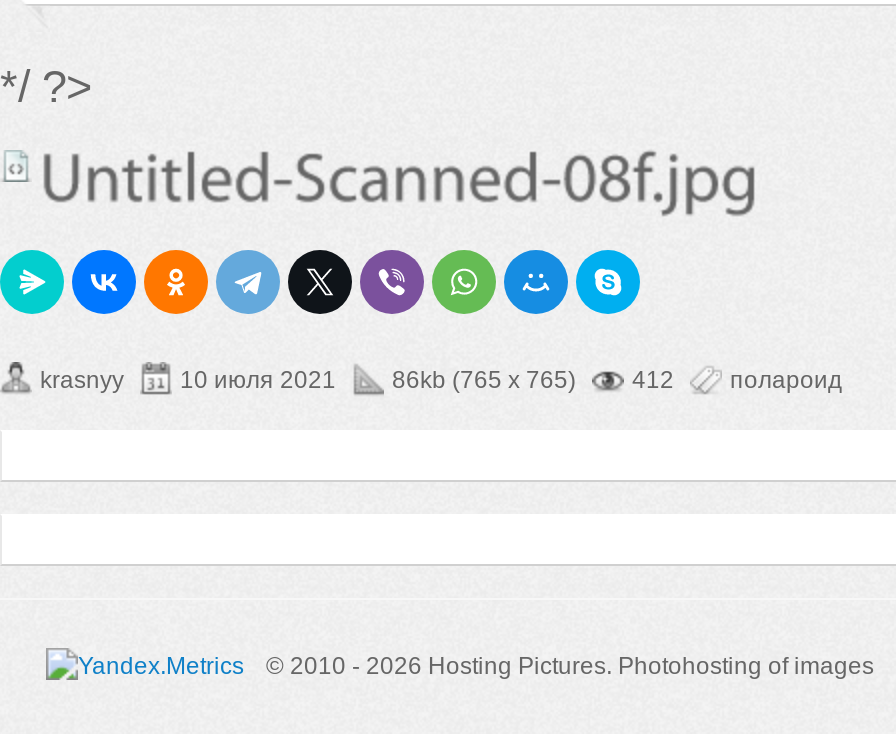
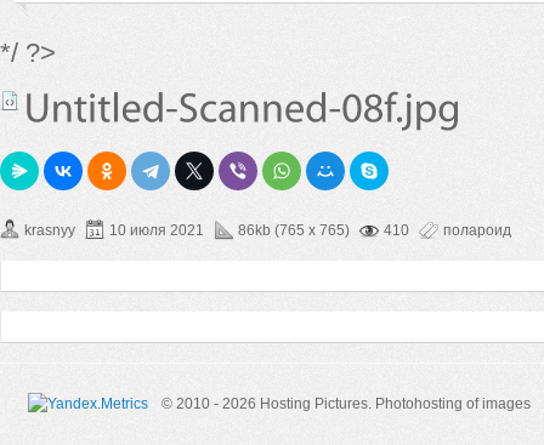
[40,365,842,393] krasnyy 10 июля 2021 86kb (765 x 765) 412 полароид -> [24,221,511,238] krasnyy 10 июля 2021 86kb (765 x 765) 410 полароид

